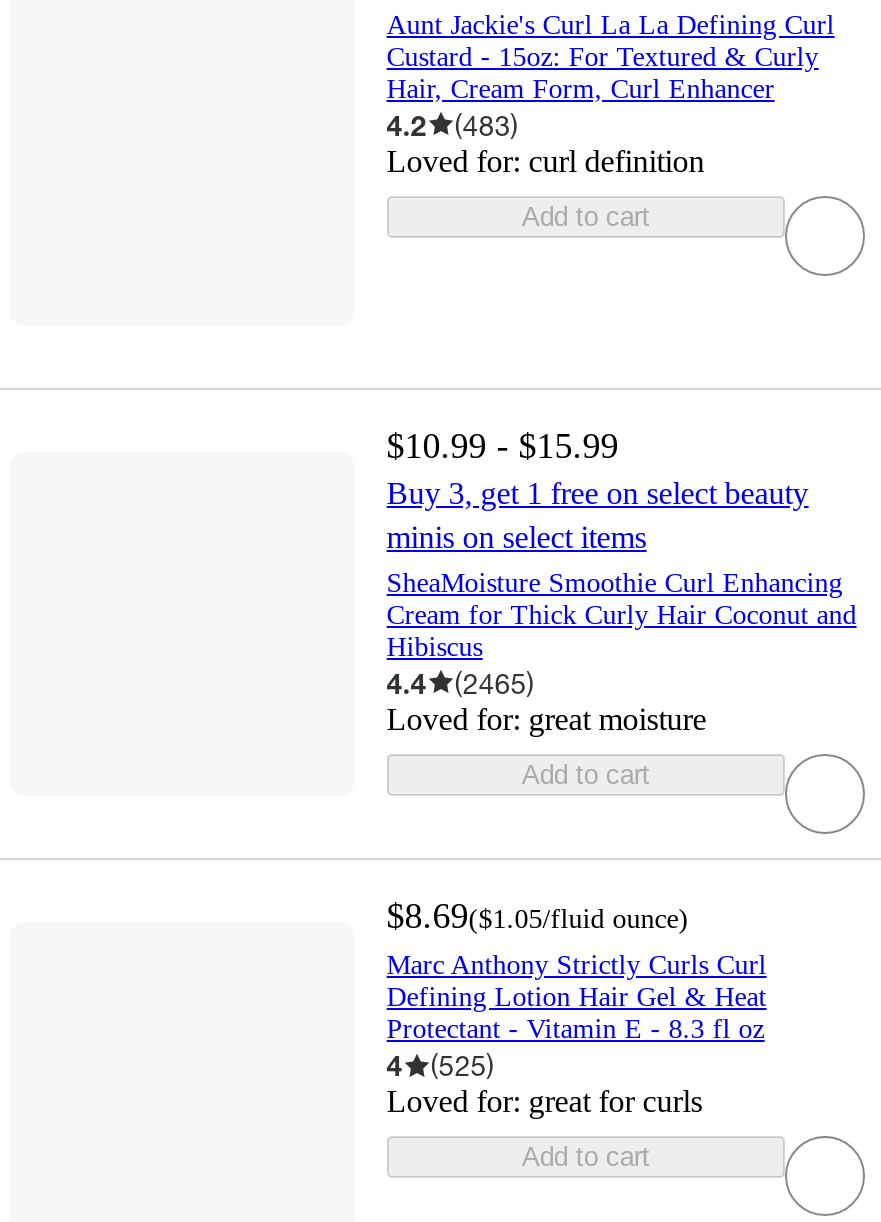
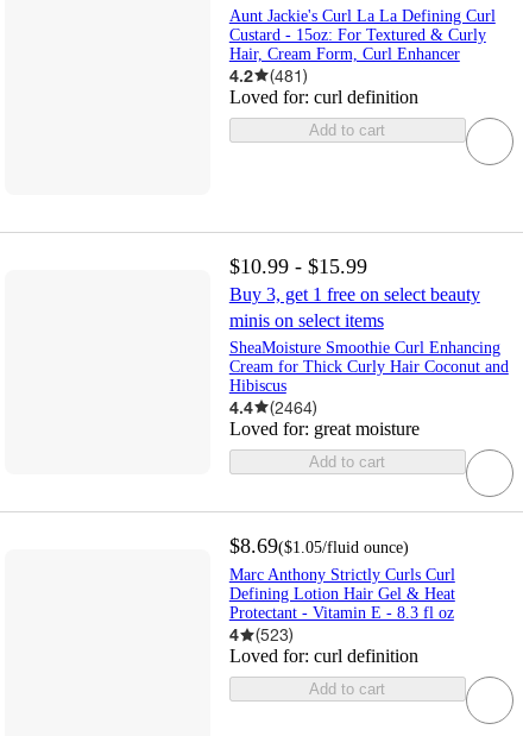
[387,107,519,141] 4.2 (483) -> [229,65,308,85] 4.2 (481)
[387,666,535,700] 4.4 (2465) -> [229,397,317,417] 4.4 (2464)
[387,1048,703,1118] (525) | Loved for: great for curls -> [229,624,418,666] (523) | Loved for: curl definition

